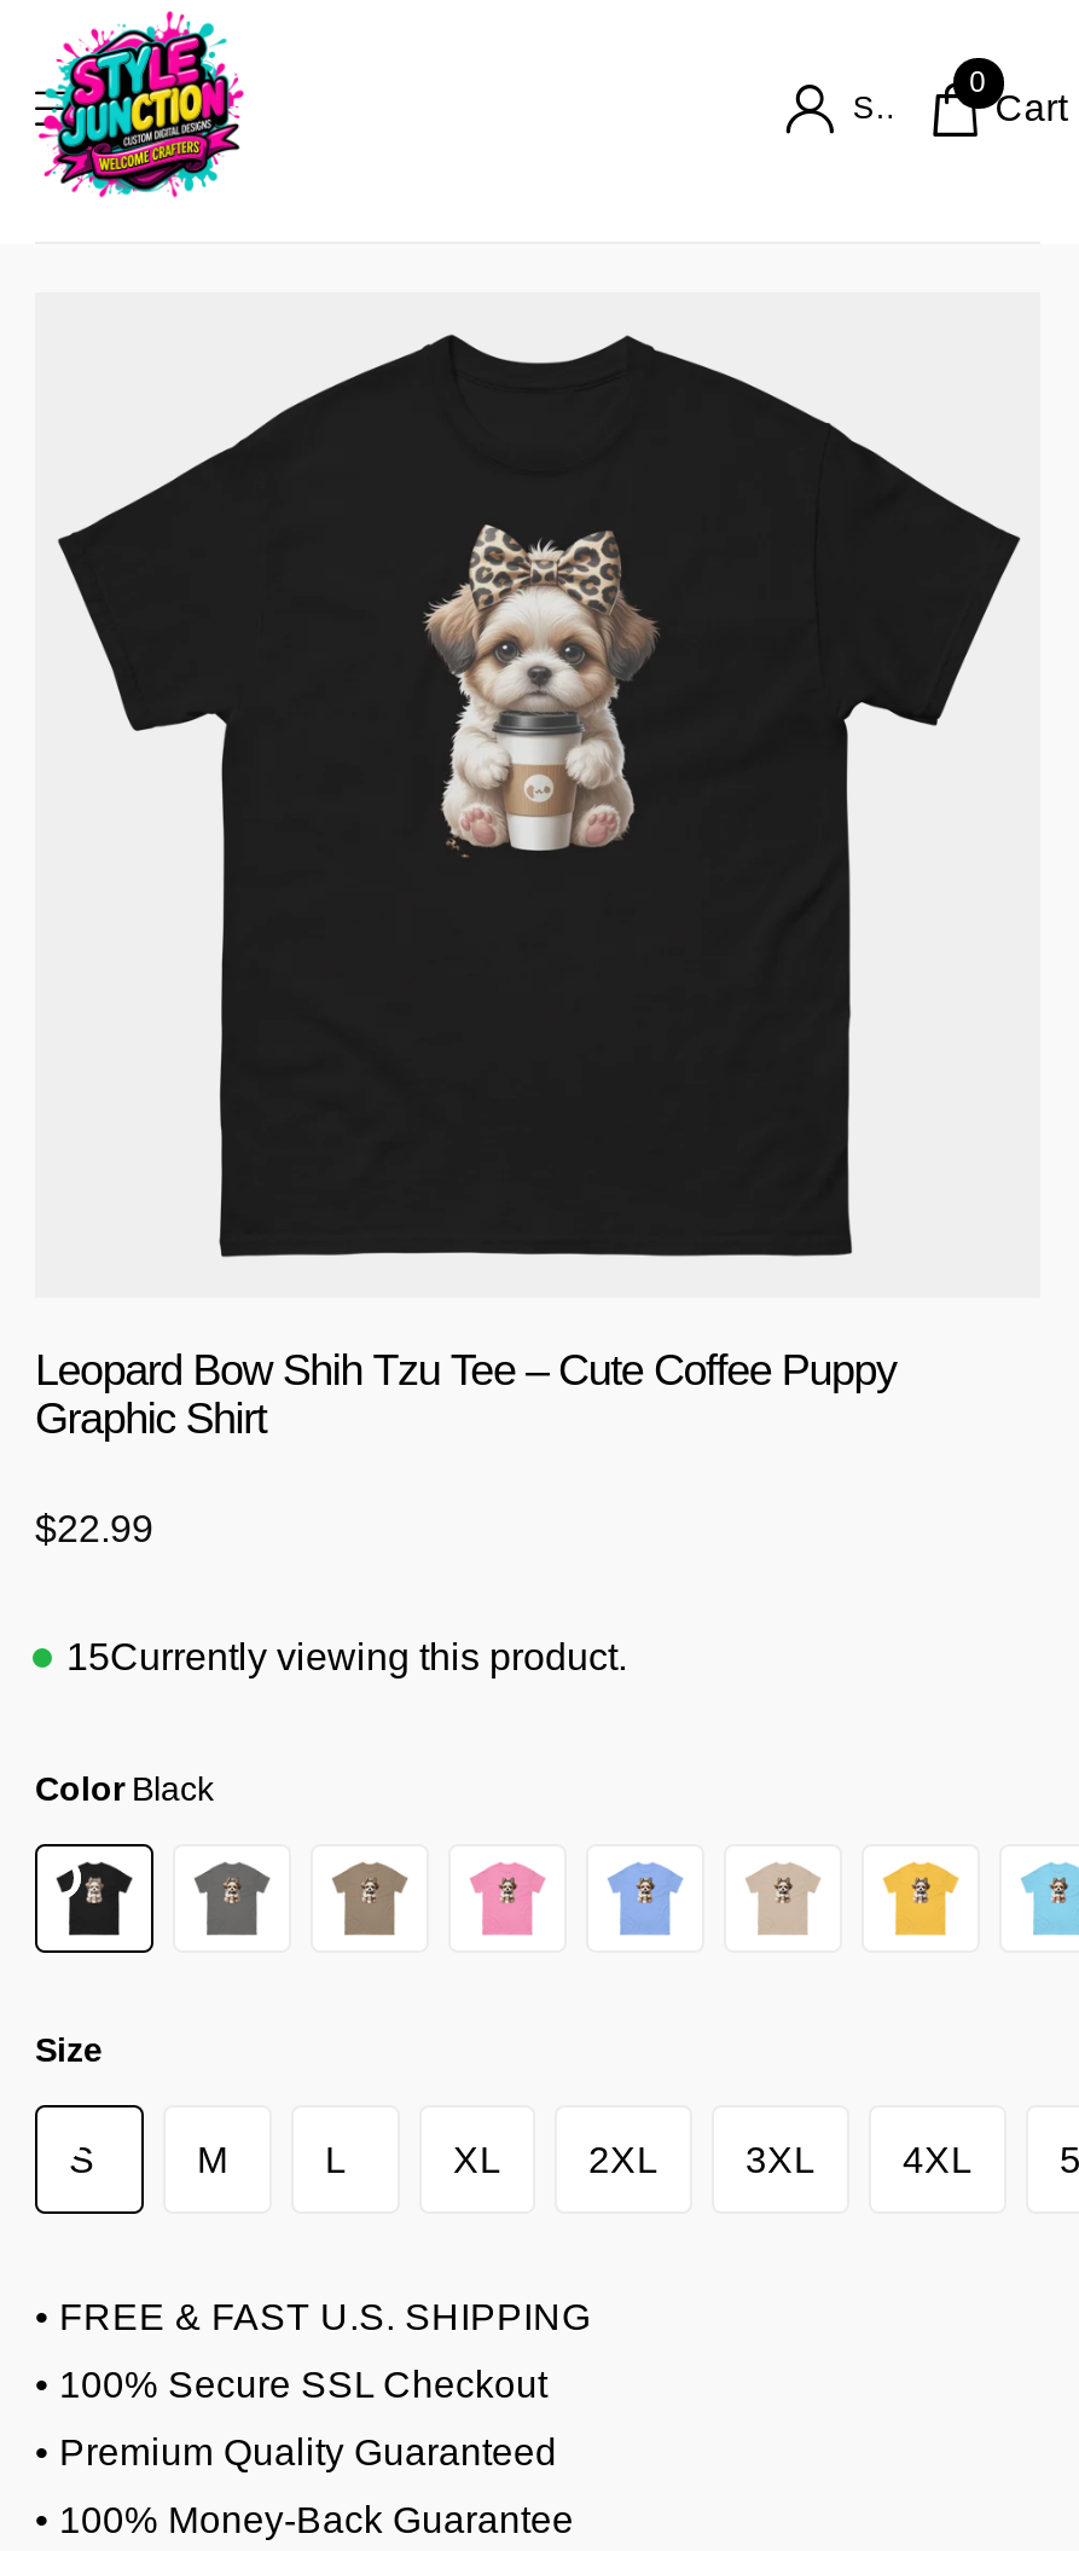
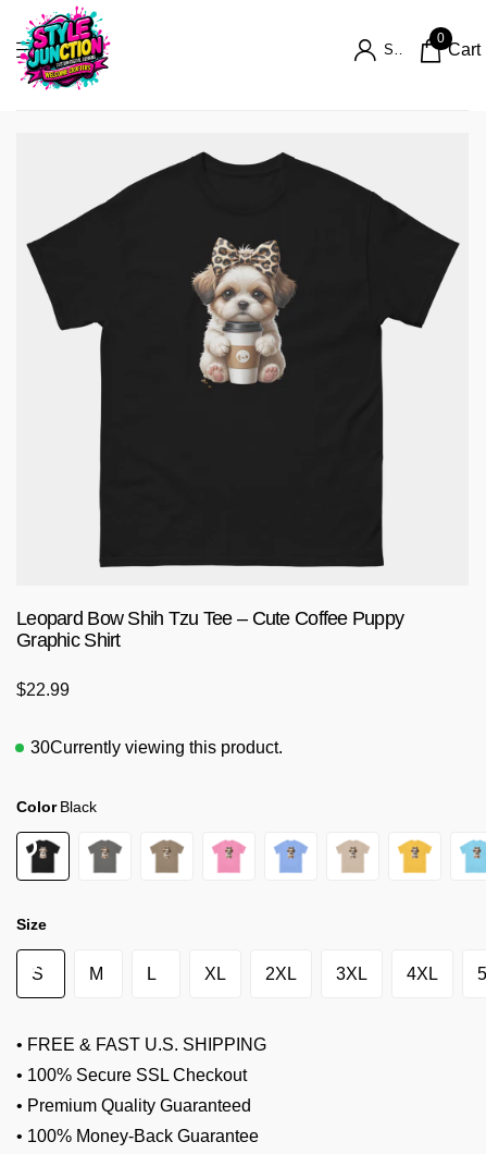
[66,1637,627,1678] 15Currently viewing this product. -> [30,738,283,757] 30Currently viewing this product.

